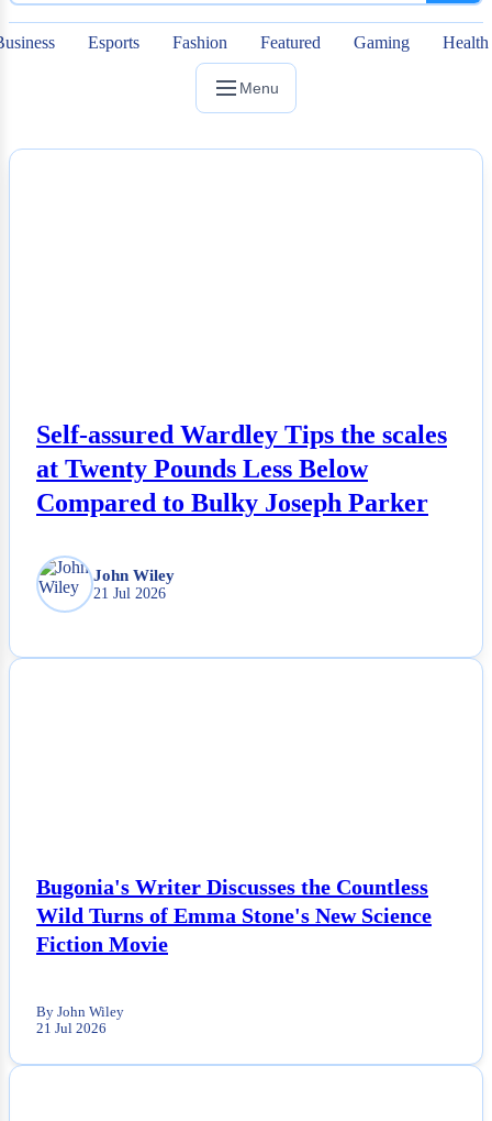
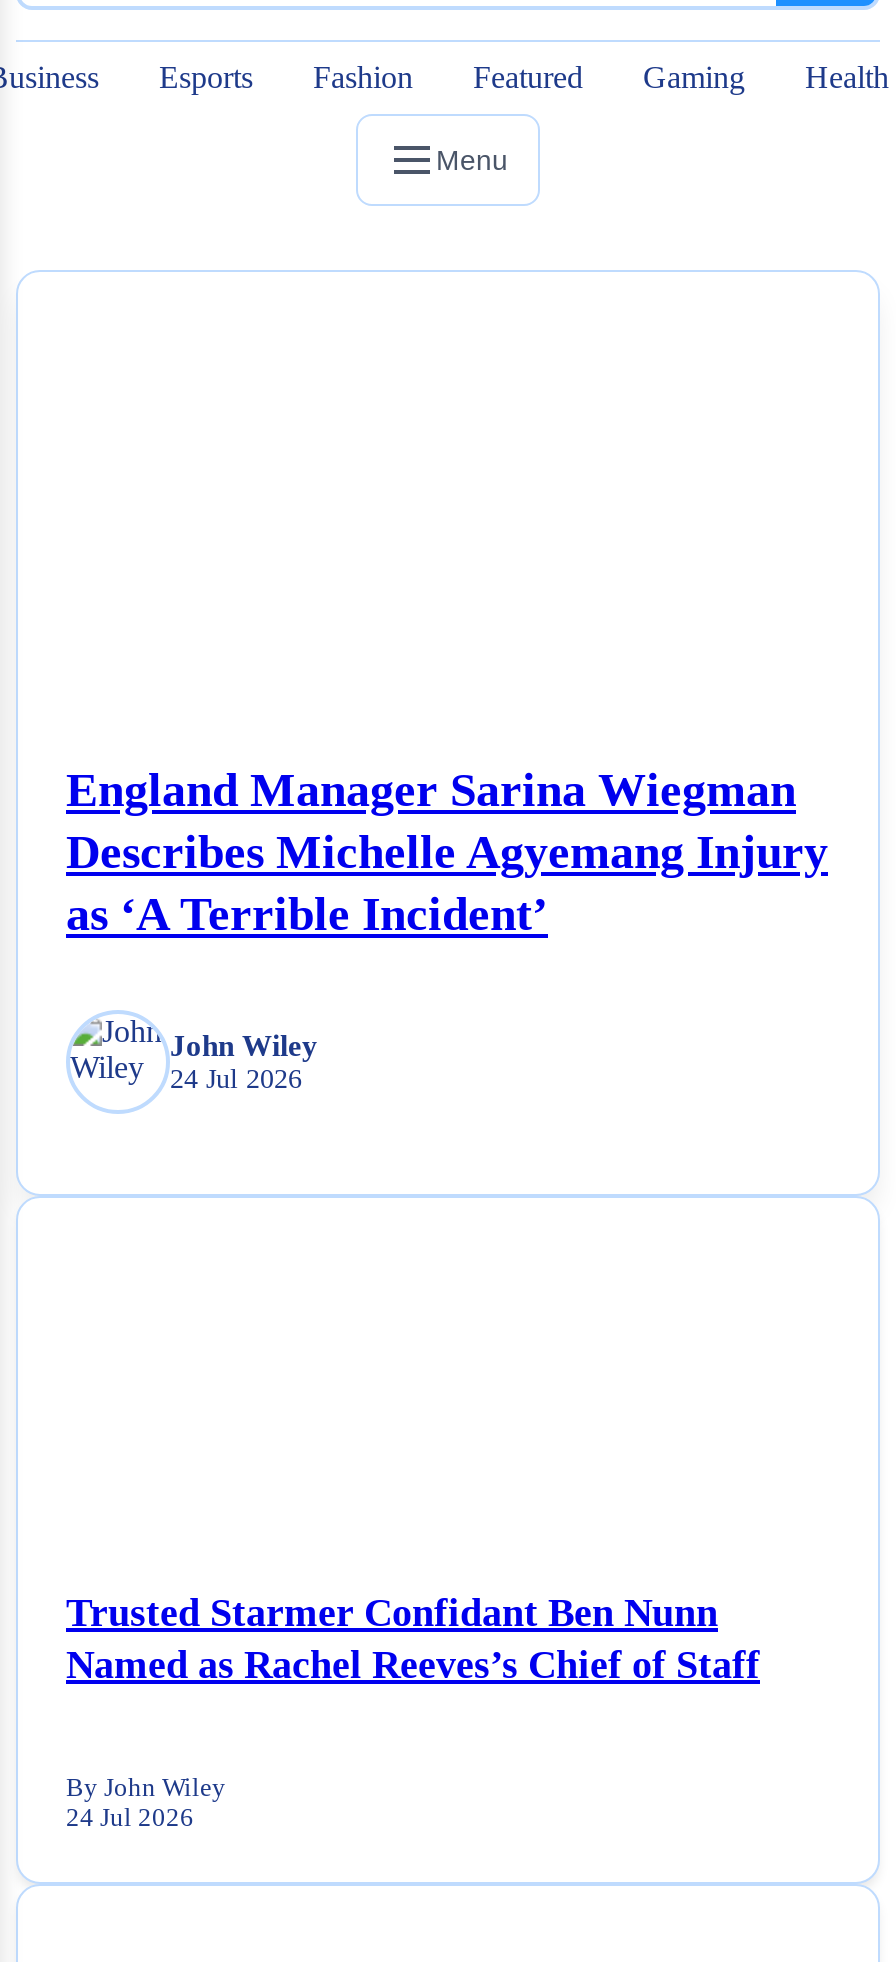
[36,420,447,517] Self-assured Wardley Tips the scales | at Twenty Pounds Less Below | Compared to Bulky Joseph Parker -> [66,764,828,940] England Manager Sarina Wiegman | Describes Michelle Agyemang Injury | as ‘A Terrible Incident’
[93,585,166,602] 21 Jul 2026 -> [170,1064,302,1094] 24 Jul 2026
[36,874,432,956] Bugonia's Writer Discusses the Countless | Wild Turns of Emma Stone's New Science | Fiction Movie -> [66,1590,760,1686] Trusted Starmer Confidant Ben Nunn | Named as Rachel Reeves’s Chief of Staff
[36,1021,107,1037] 21 Jul 2026 -> [66,1805,194,1833] 24 Jul 2026

